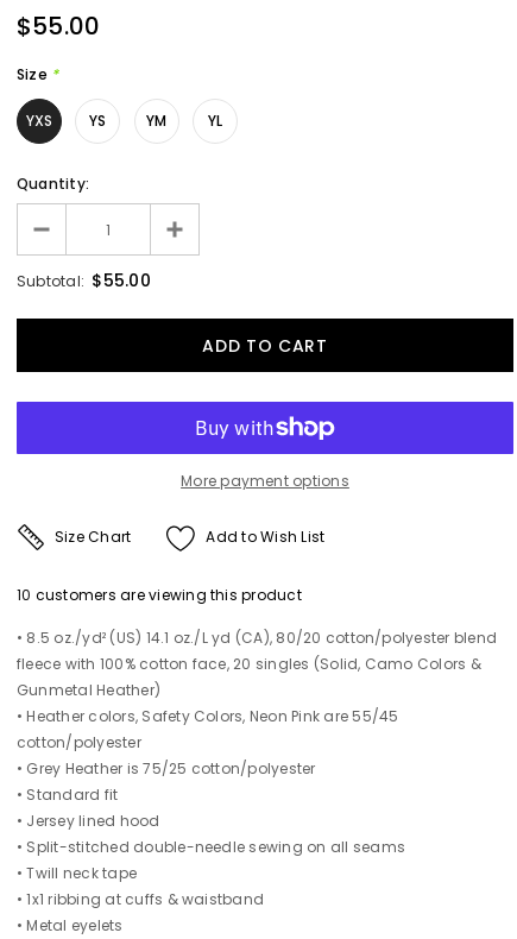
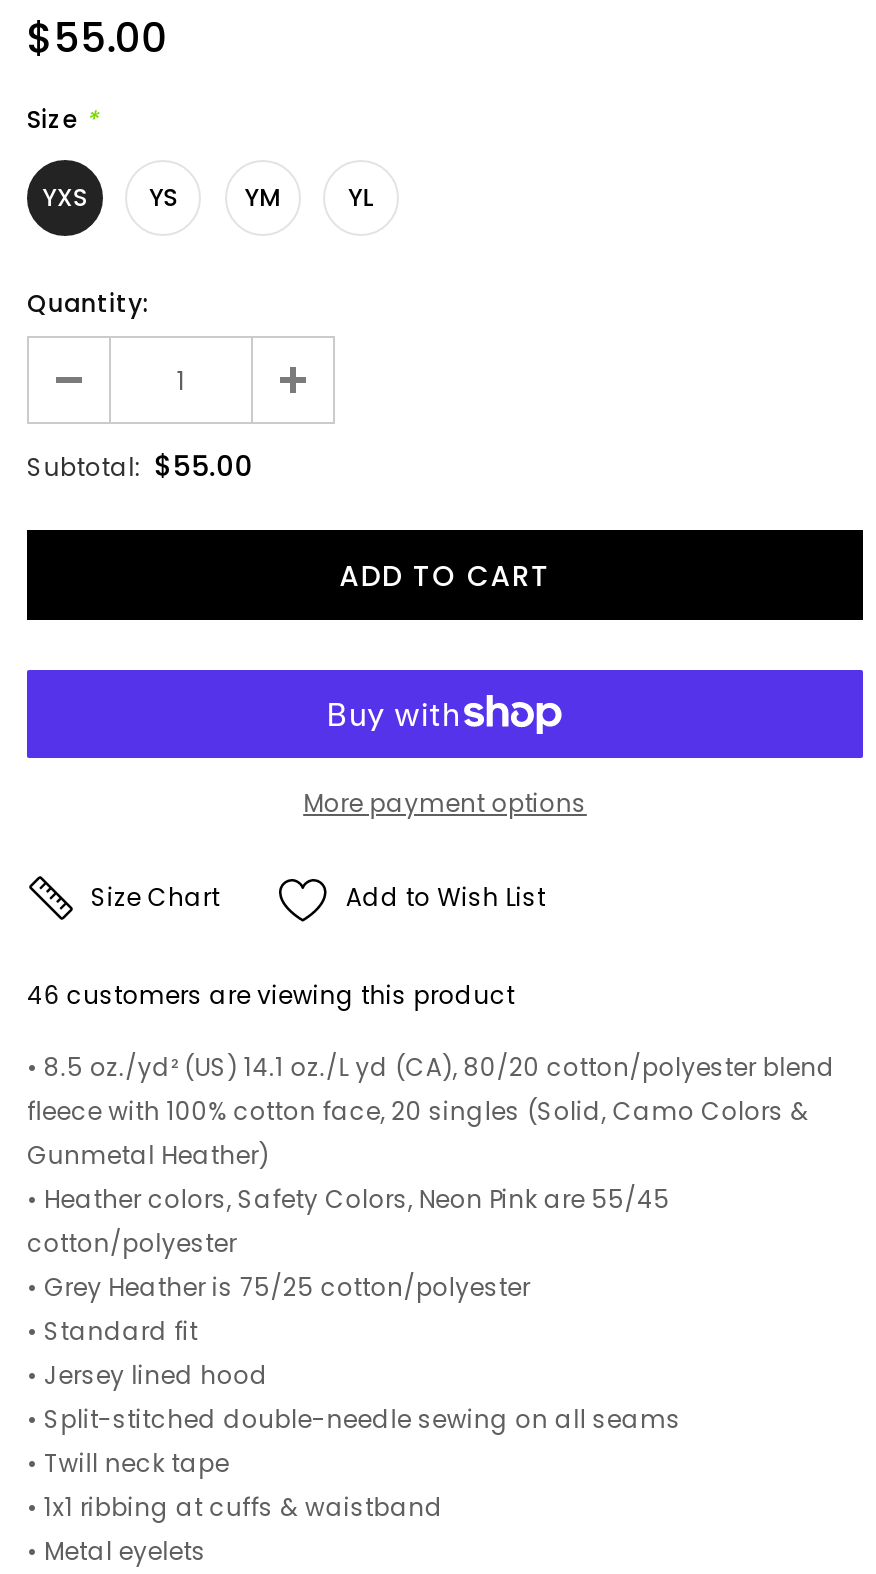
[17,585,302,605] 10 customers are viewing this product -> [27,978,515,1012] 46 customers are viewing this product

